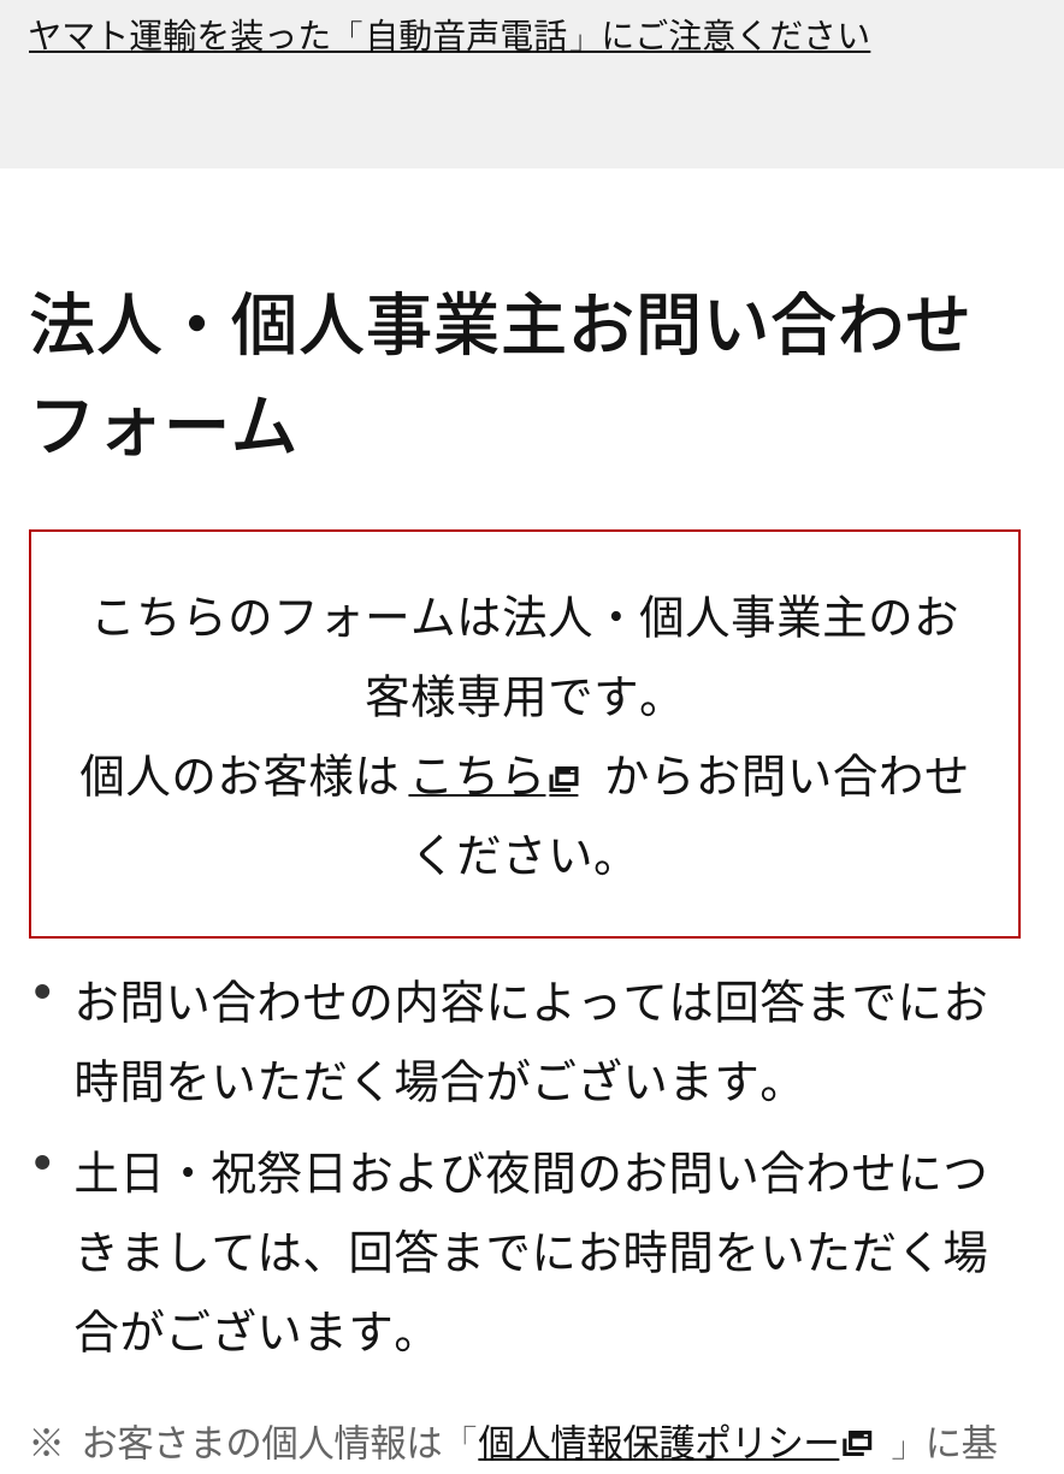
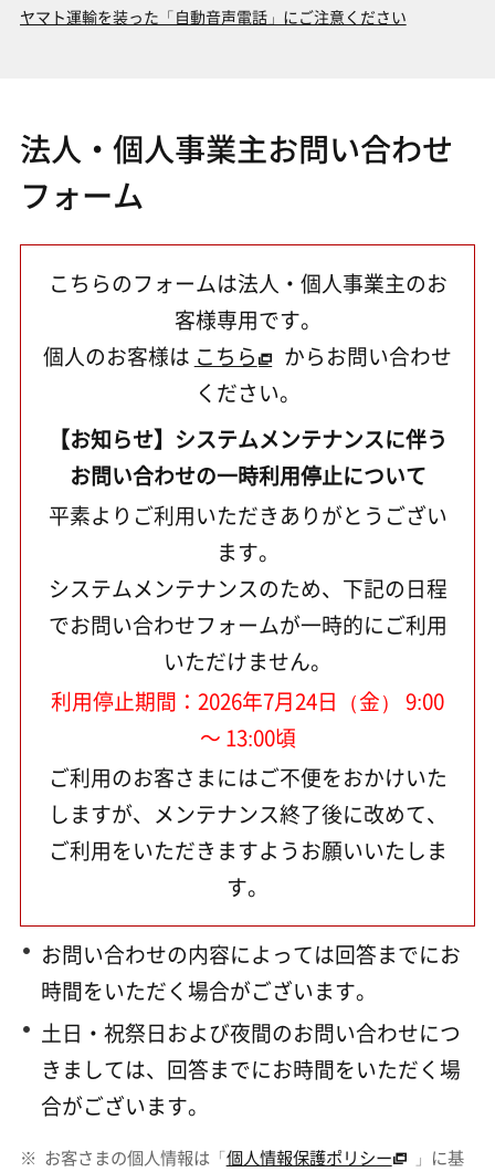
none -> [48,424,447,902] 【お知らせ】システムメンテナンスに伴う | お問い合わせの一時利用停止について | 平素よりご利用いただきありがとうござい | ます。 | システムメンテナンスのため、下記の日程 | でお問い合わせフォームが一時的にご利用 | いただけません。 | 利用停止期間：2026年7月24日（金） 9:00 | ～ 13:00頃 | ご利用のお客さまにはご不便をおかけいた | しますが、メンテナンス終了後に改めて、 | ご利用をいただきますようお願いいたしま | す。

